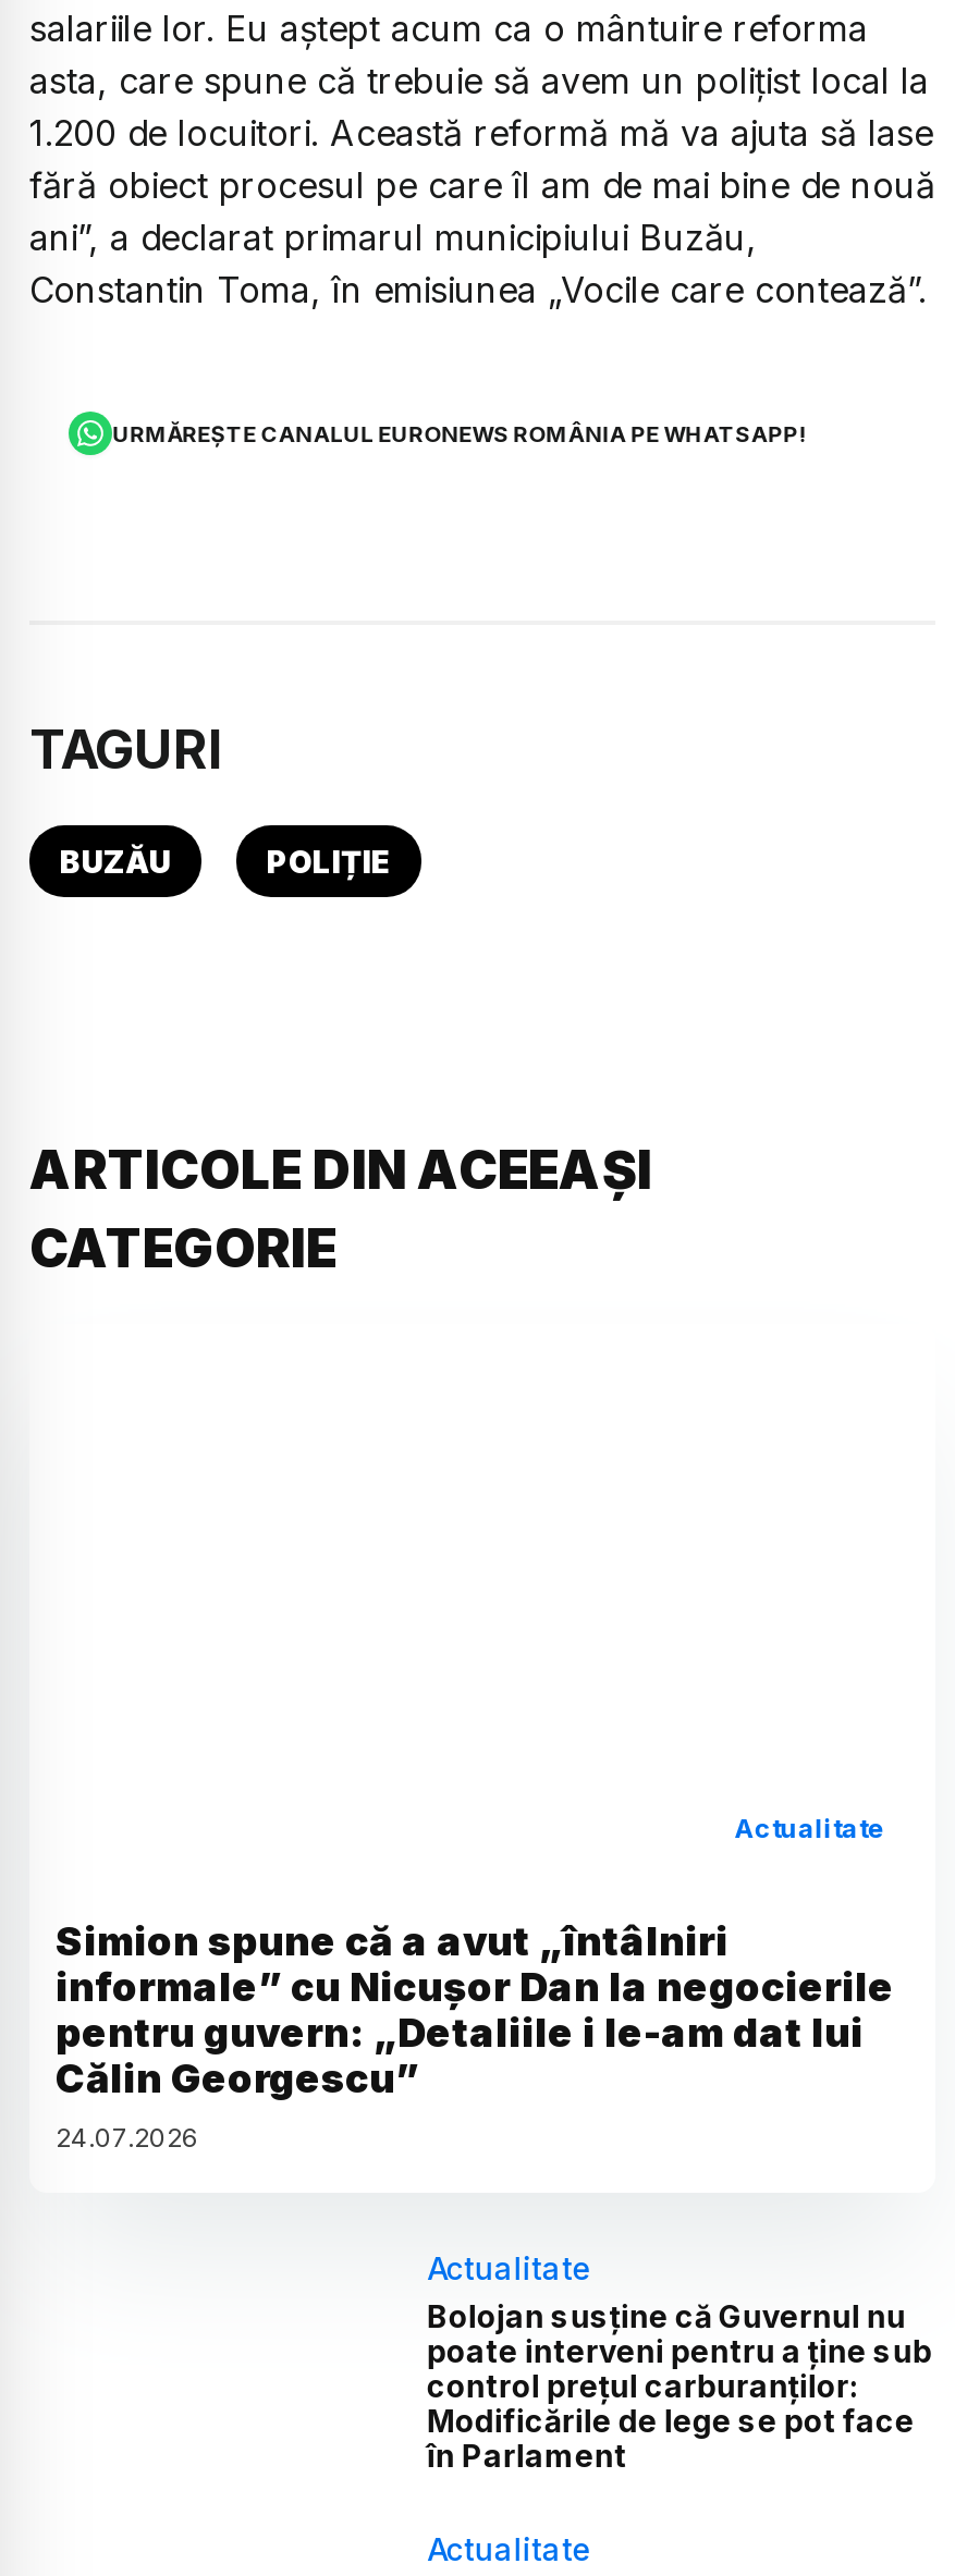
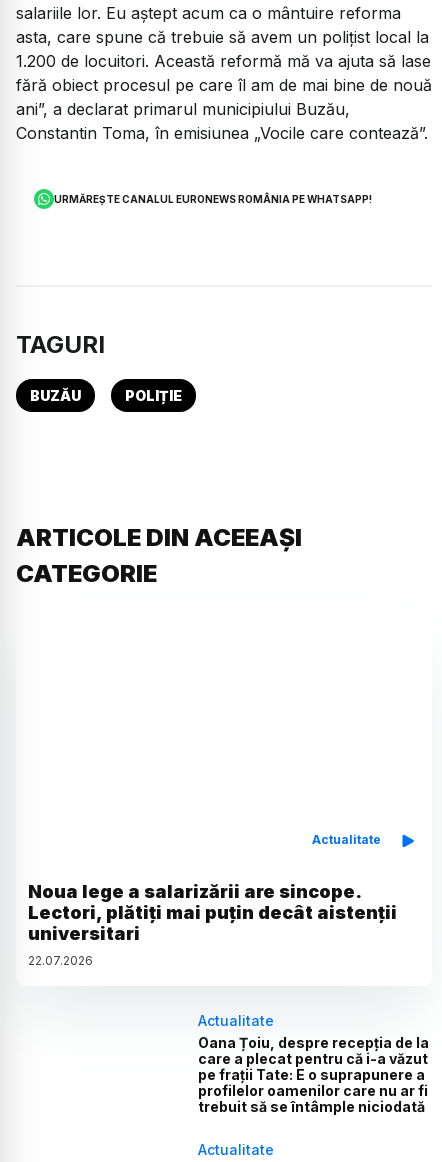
[56,1919,894,2154] Simion spune că a avut „întâlniri | informale” cu Nicușor Dan la negocierile | pentru guvern: „Detaliile i le-am dat lui | Călin Georgescu” | 24.07.2026 -> [28,881,397,968] Noua lege a salarizării are sincope. | Lectori, plătiți mai puțin decât aistenții | universitari | 22.07.2026
[427,2298,932,2474] Bolojan susține că Guvernul nu | poate interveni pentru a ține sub | control prețul carburanților: | Modificările de lege se pot face | în Parlament -> [198,1034,429,1115] Oana Țoiu, despre recepția de la | care a plecat pentru că i-a văzut | pe frații Tate: E o suprapunere a | profilelor oamenilor care nu ar fi | trebuit să se întâmple niciodată

